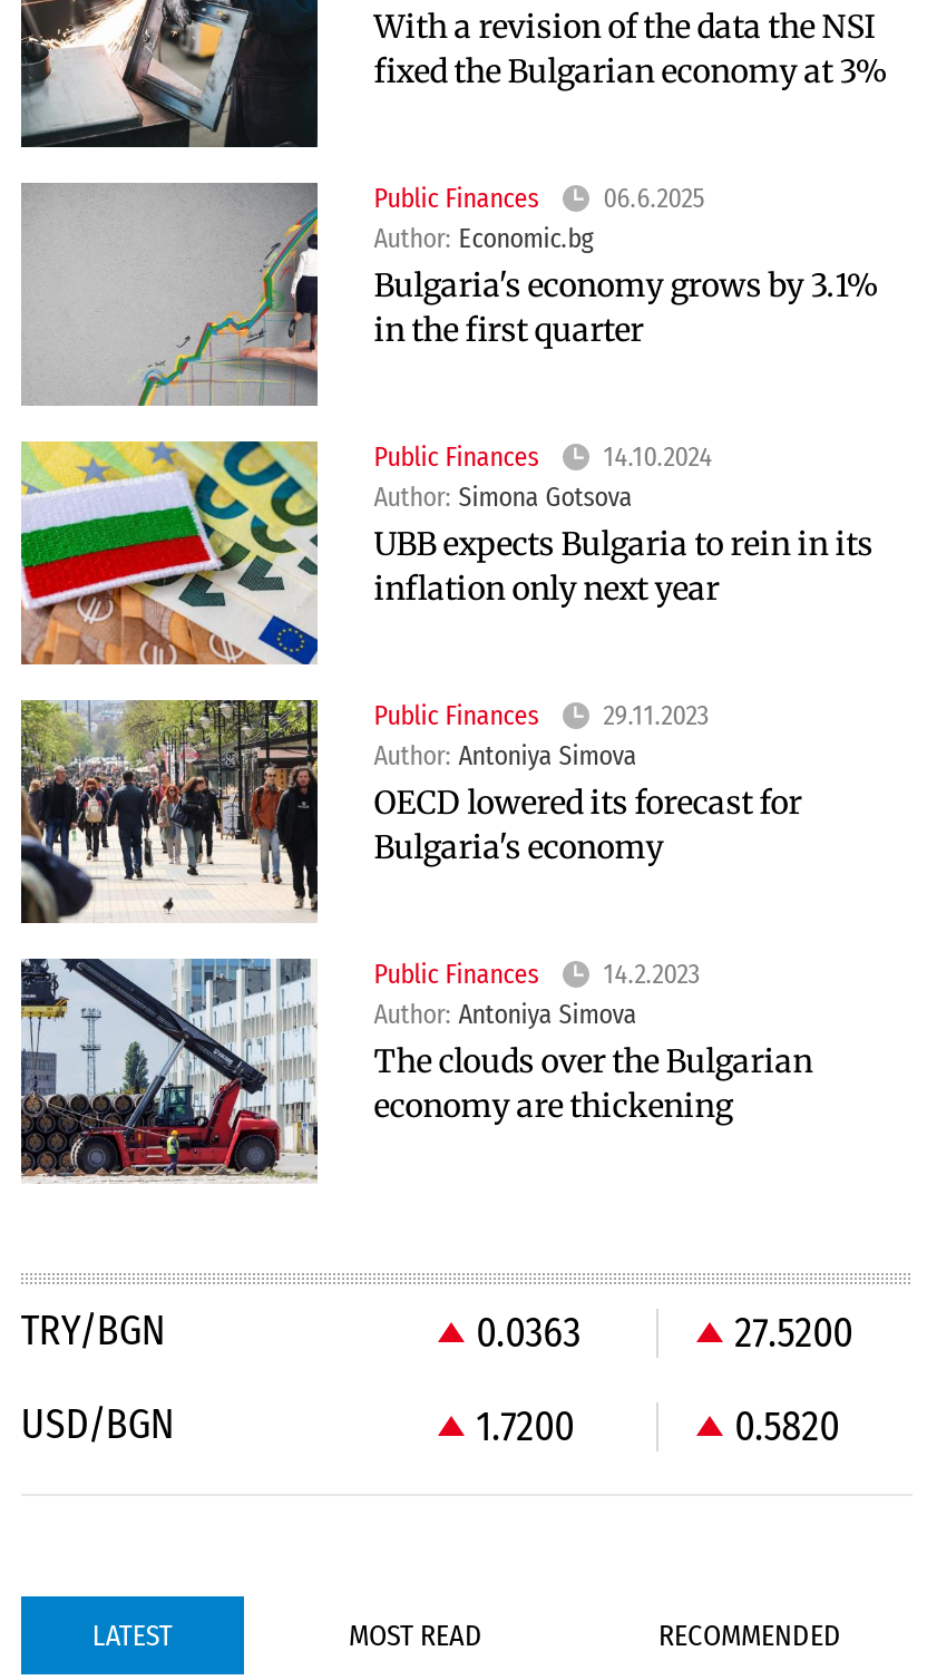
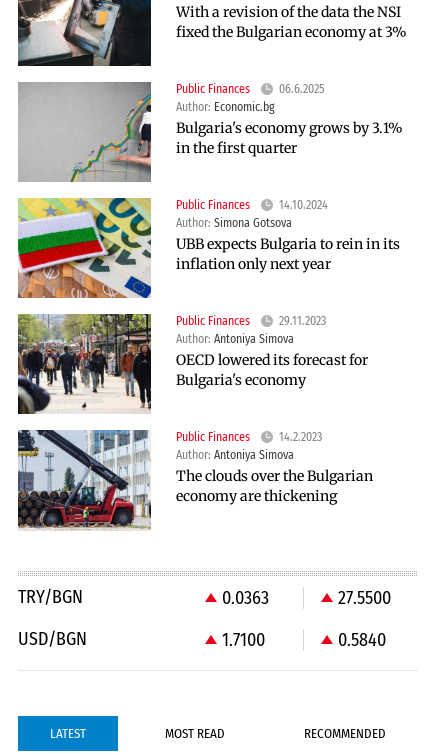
[734,1308,853,1357] 27.5200 -> [338,586,391,608] 27.5500
[476,1401,574,1450] 1.7200 -> [222,628,265,650] 1.7100
[734,1401,839,1450] 0.5820 -> [338,628,386,650] 0.5840

